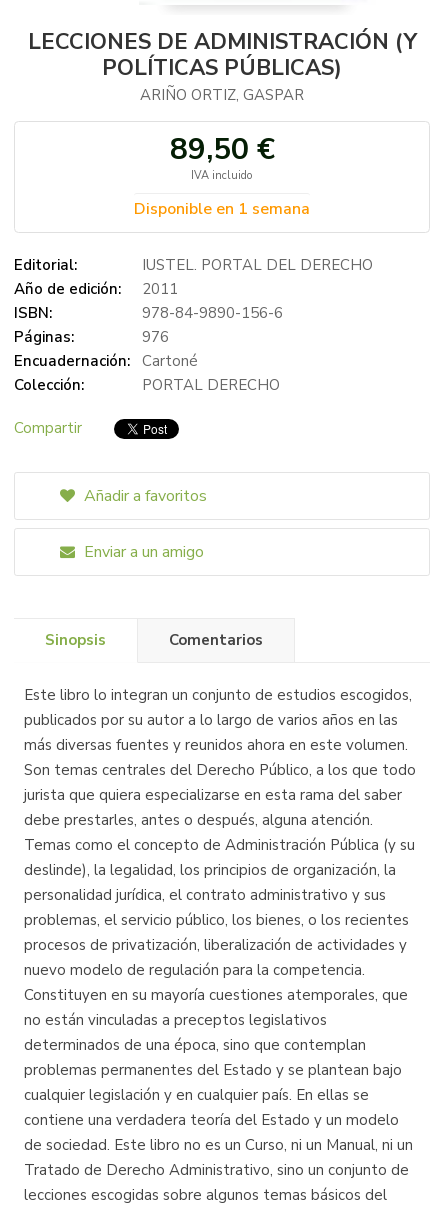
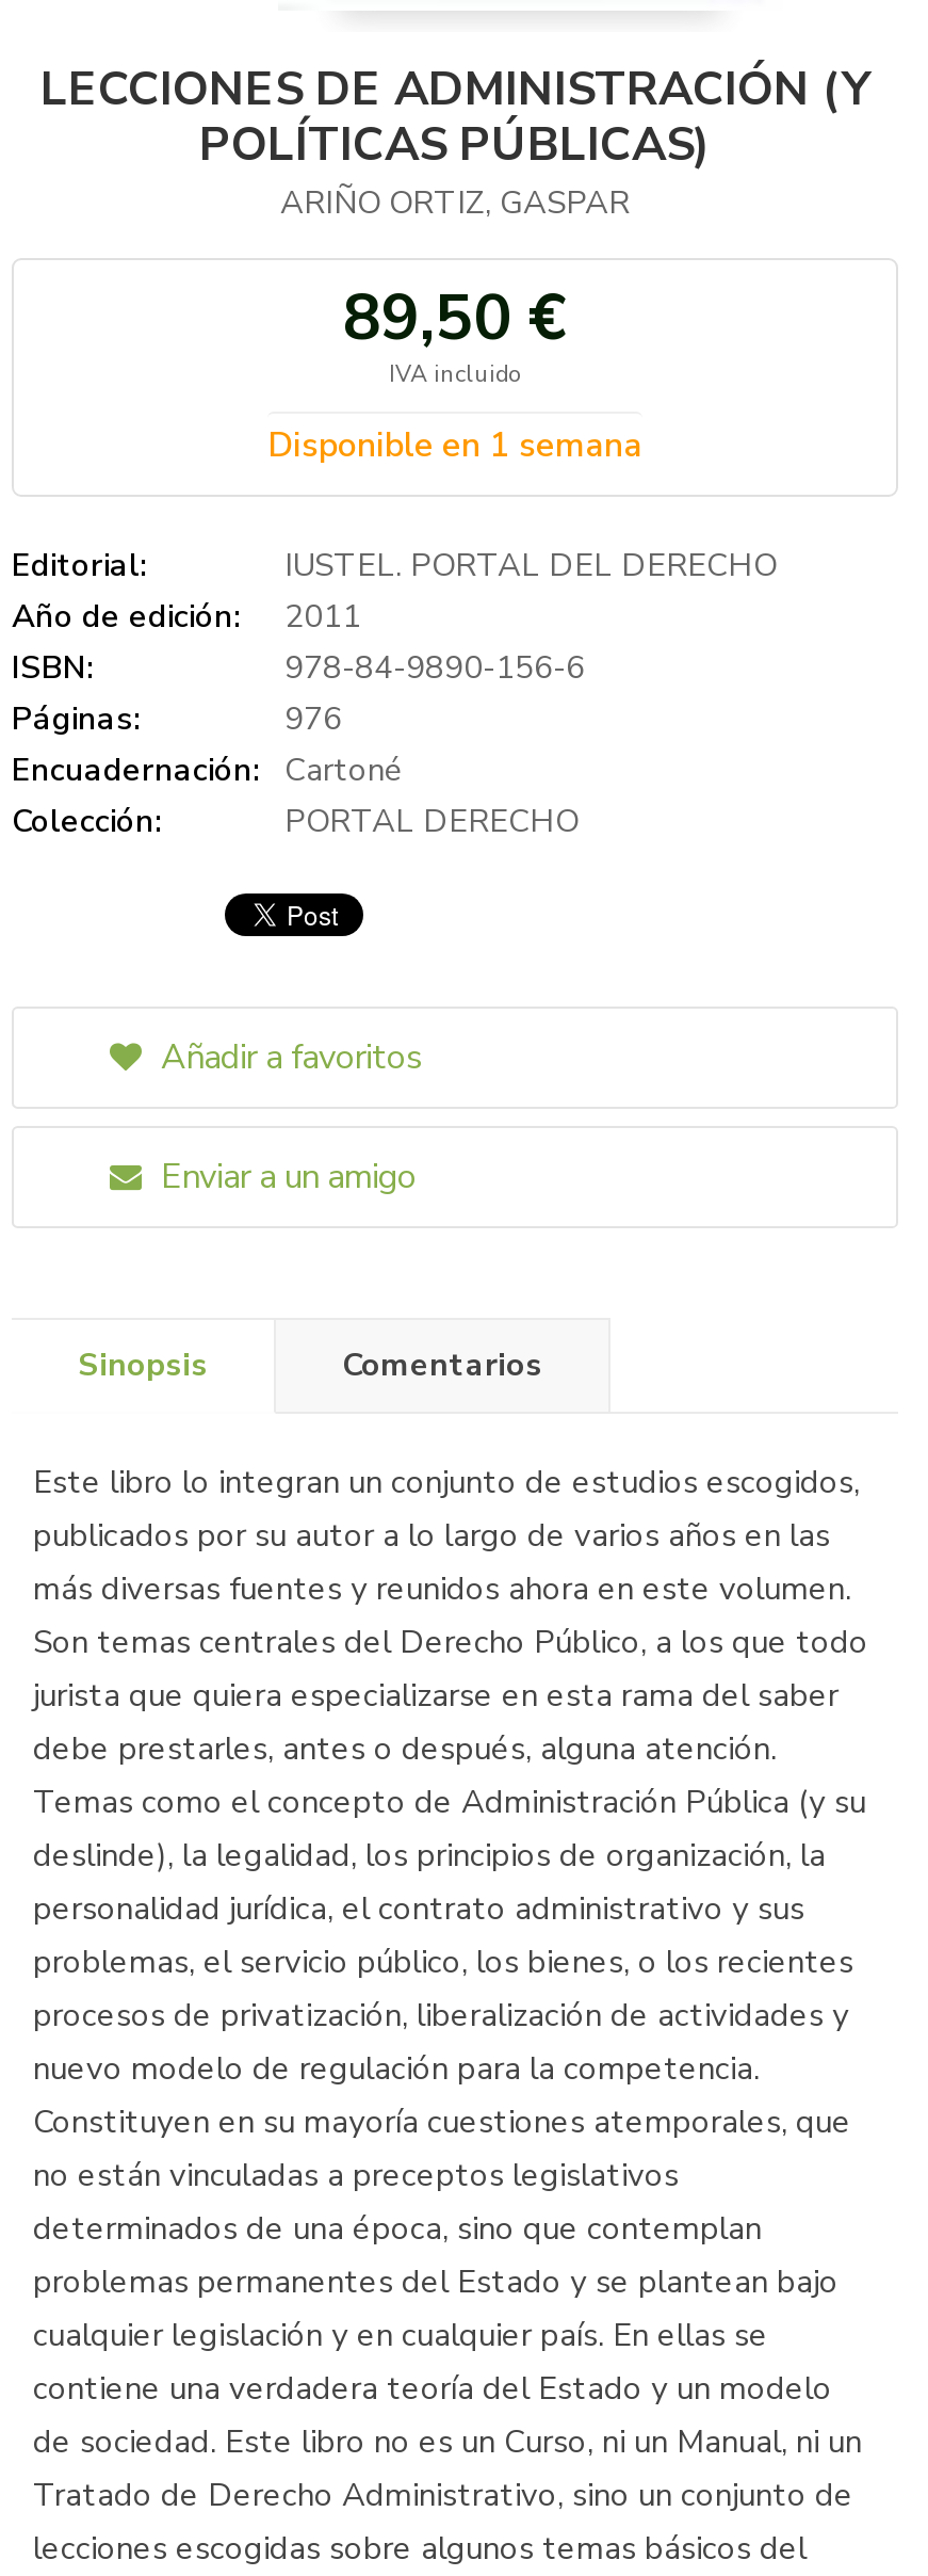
[14,418,82,438] Compartir -> none

